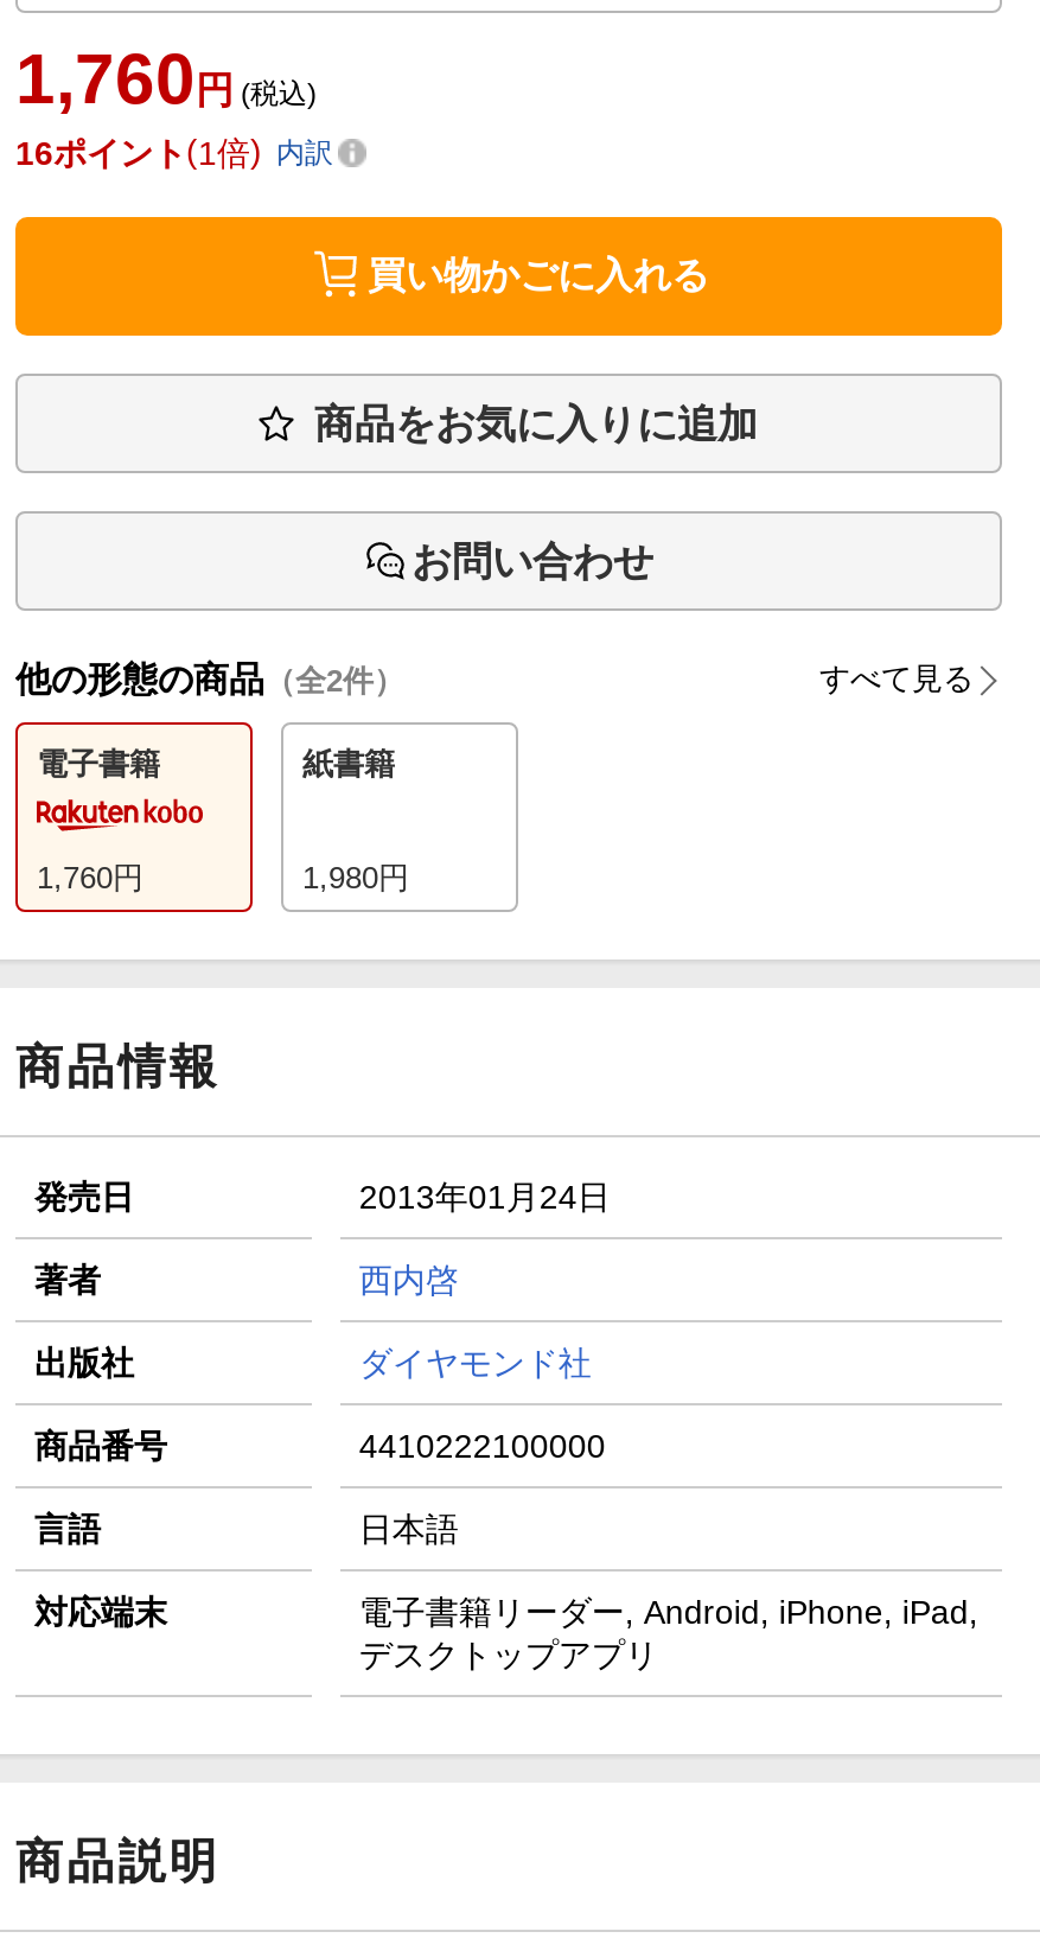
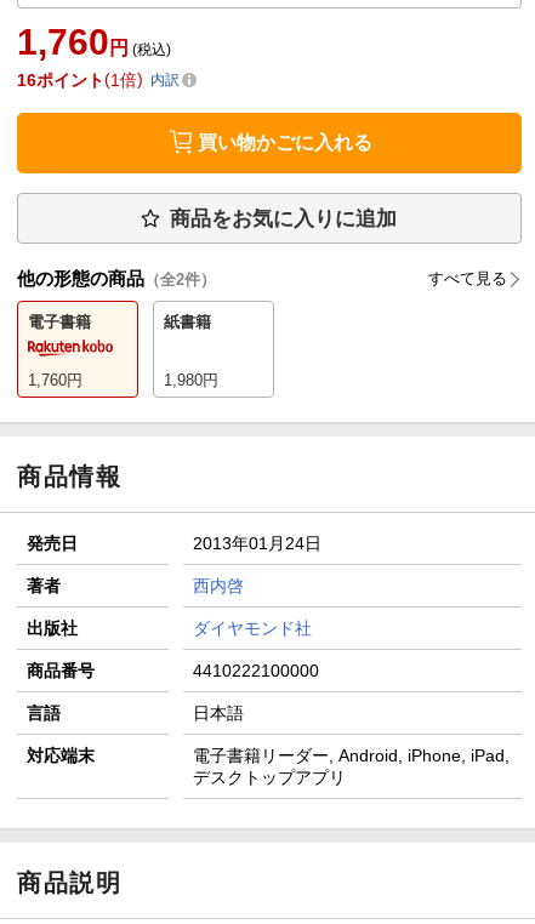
[411,539,653,584] お問い合わせ -> none

